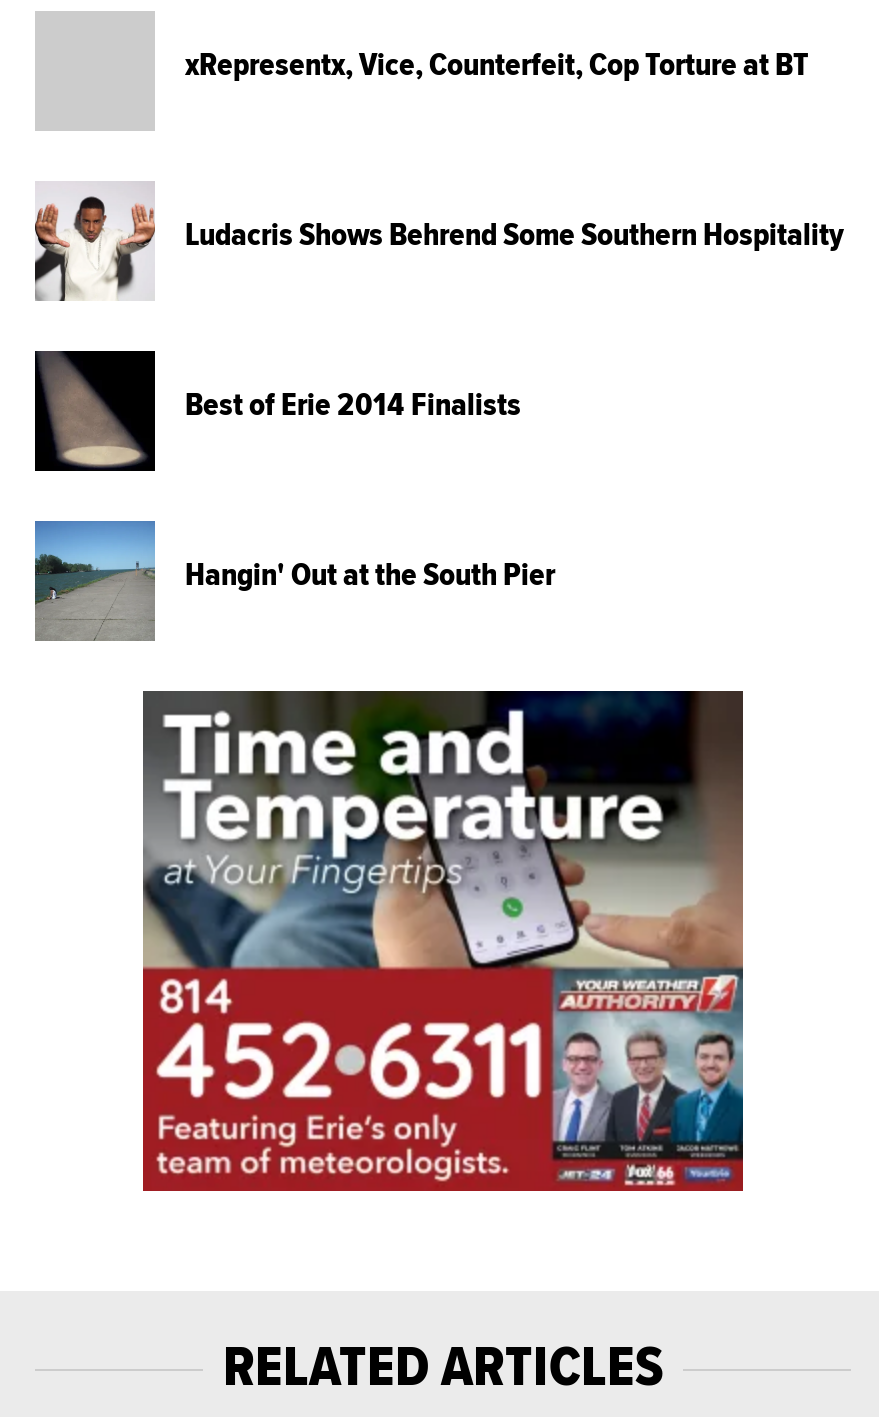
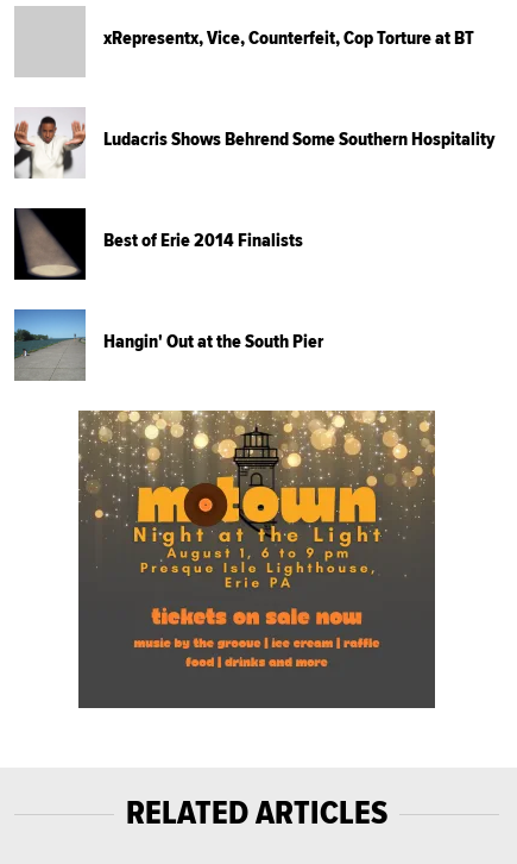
[143,689,743,1191] [image] -> [78,409,436,708] [image]

